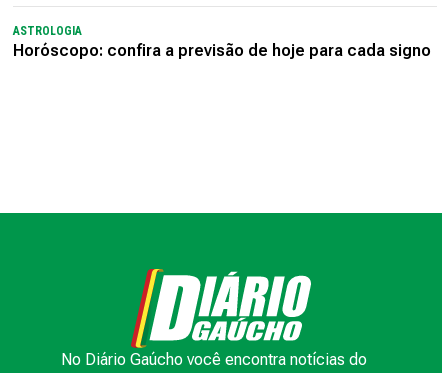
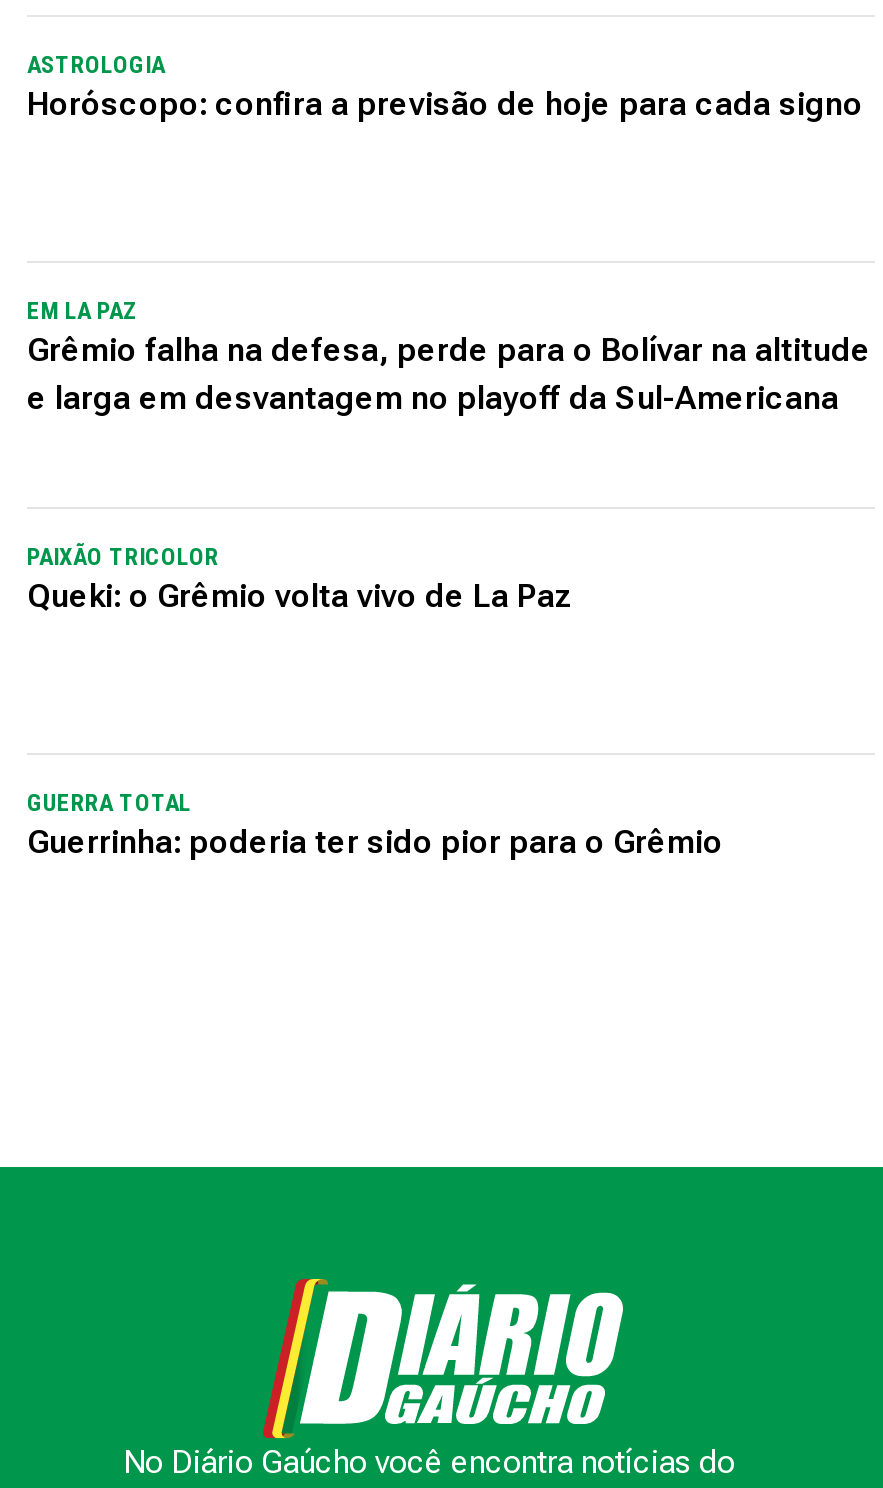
none -> [27,298,871,418] EM LA PAZ | Grêmio falha na defesa, perde para o Bolívar na altitude | e larga em desvantagem no playoff da Sul-Americana
none -> [27,544,573,616] PAIXÃO TRICOLOR | Queki: o Grêmio volta vivo de La Paz
none -> [27,790,723,862] GUERRA TOTAL | Guerrinha: poderia ter sido pior para o Grêmio

